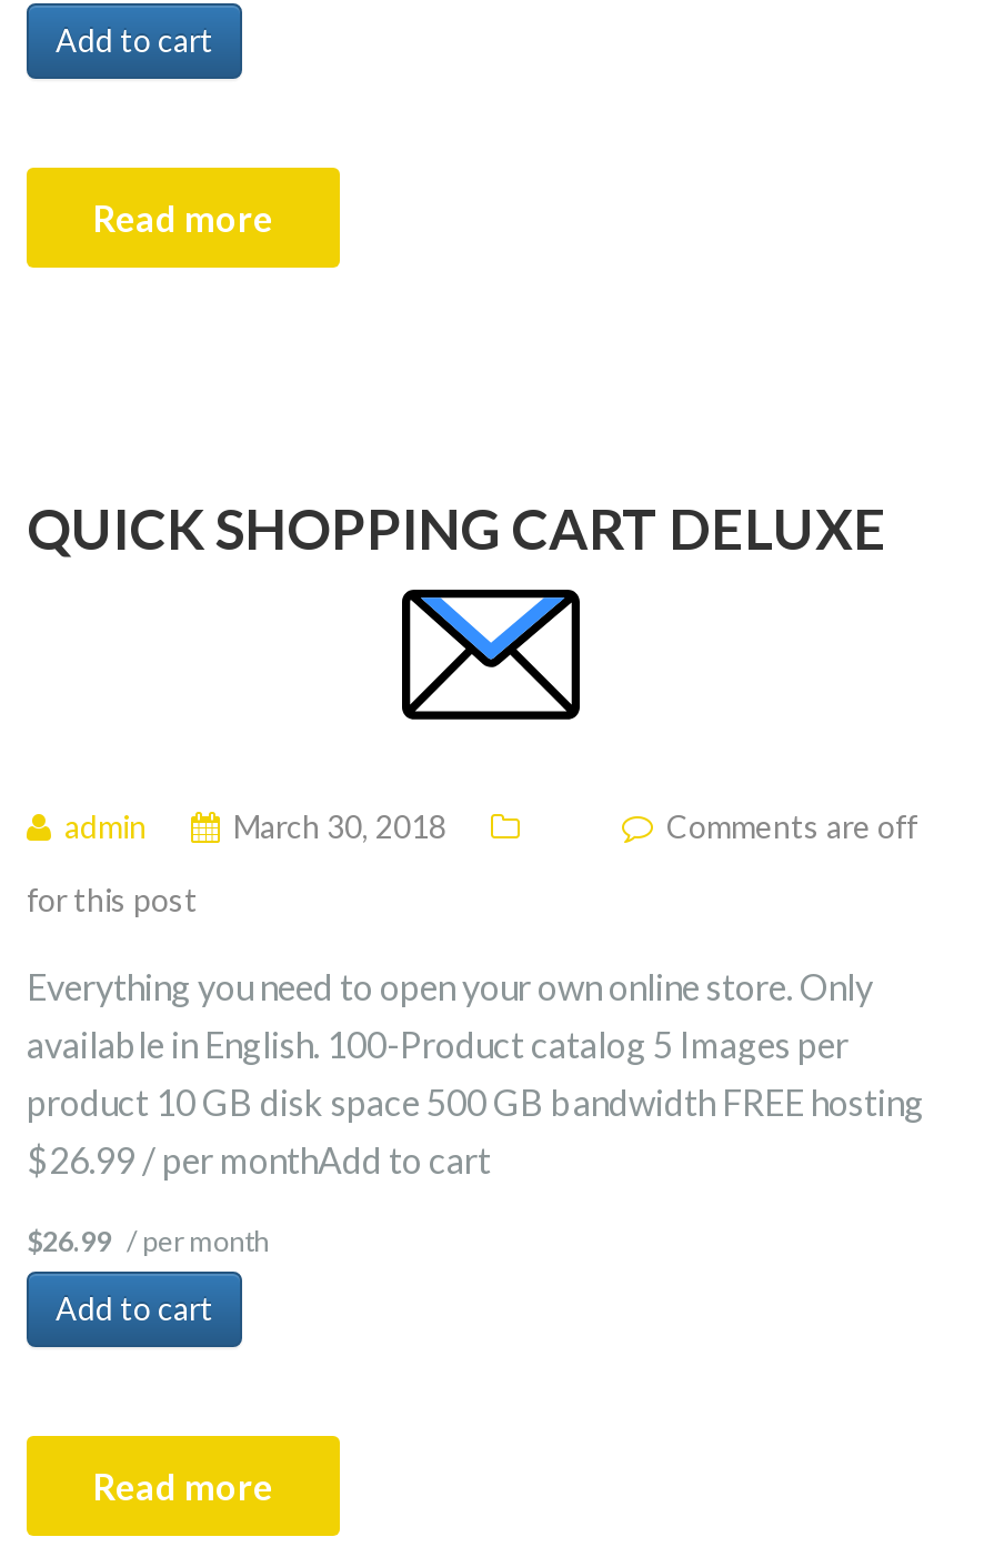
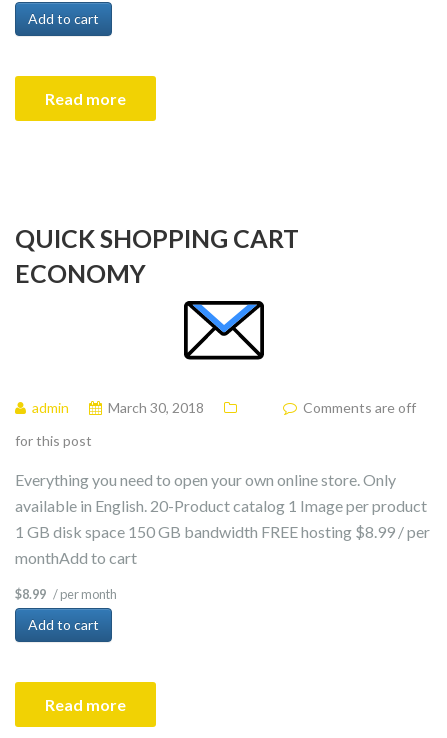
[27,494,886,561] QUICK SHOPPING CART DELUXE -> [15,223,299,288] QUICK SHOPPING CART | ECONOMY
[27,1023,924,1181] available in English. 100-Product catalog 5 Images per | product 10 GB disk space 500 GB bandwidth FREE hosting | $26.99 / per monthAdd to cart -> [15,496,430,567] available in English. 20-Product catalog 1 Image per product | 1 GB disk space 150 GB bandwidth FREE hosting $8.99 / per | monthAdd to cart
[27,1223,269,1258] $26.99 / per month -> [15,586,117,602] $8.99 / per month

